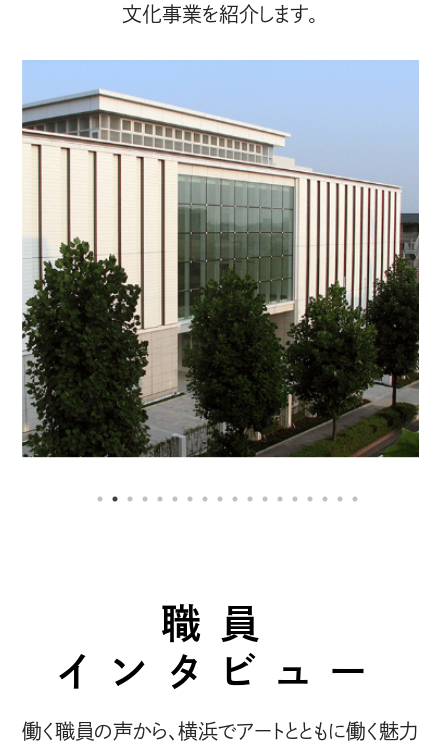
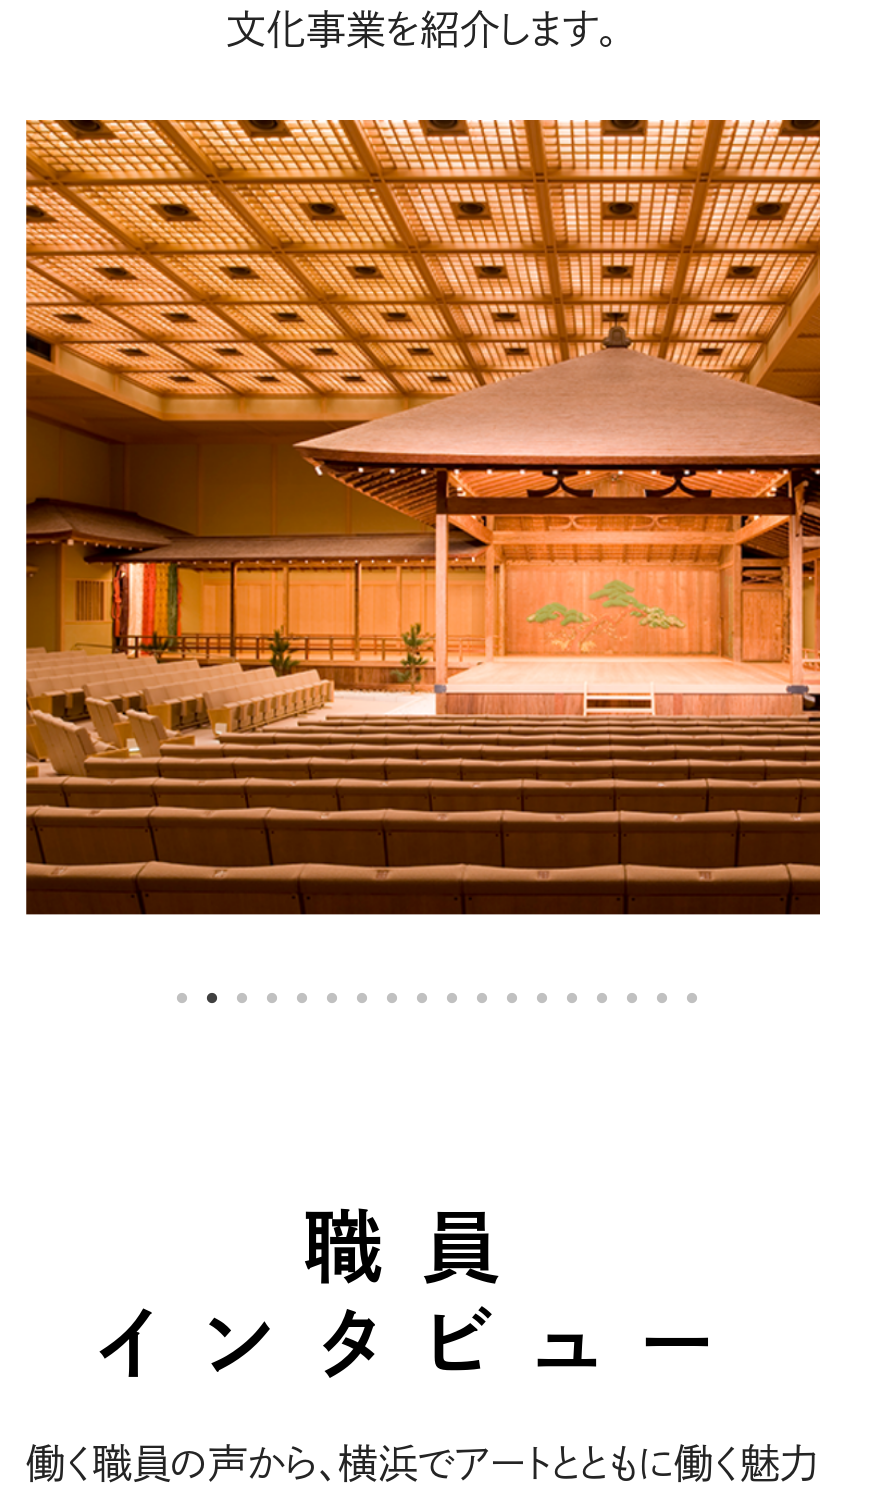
[21,60,420,458] [image] -> [24,118,822,916] [image]

